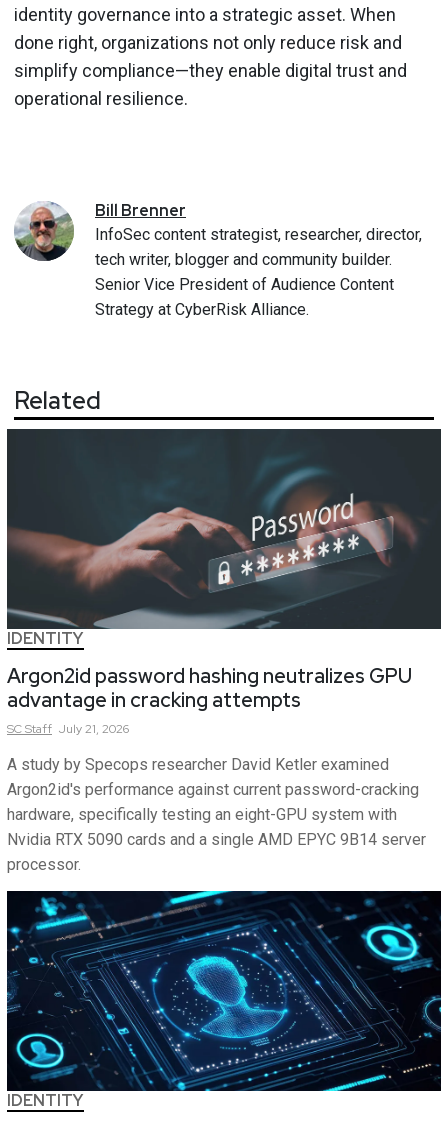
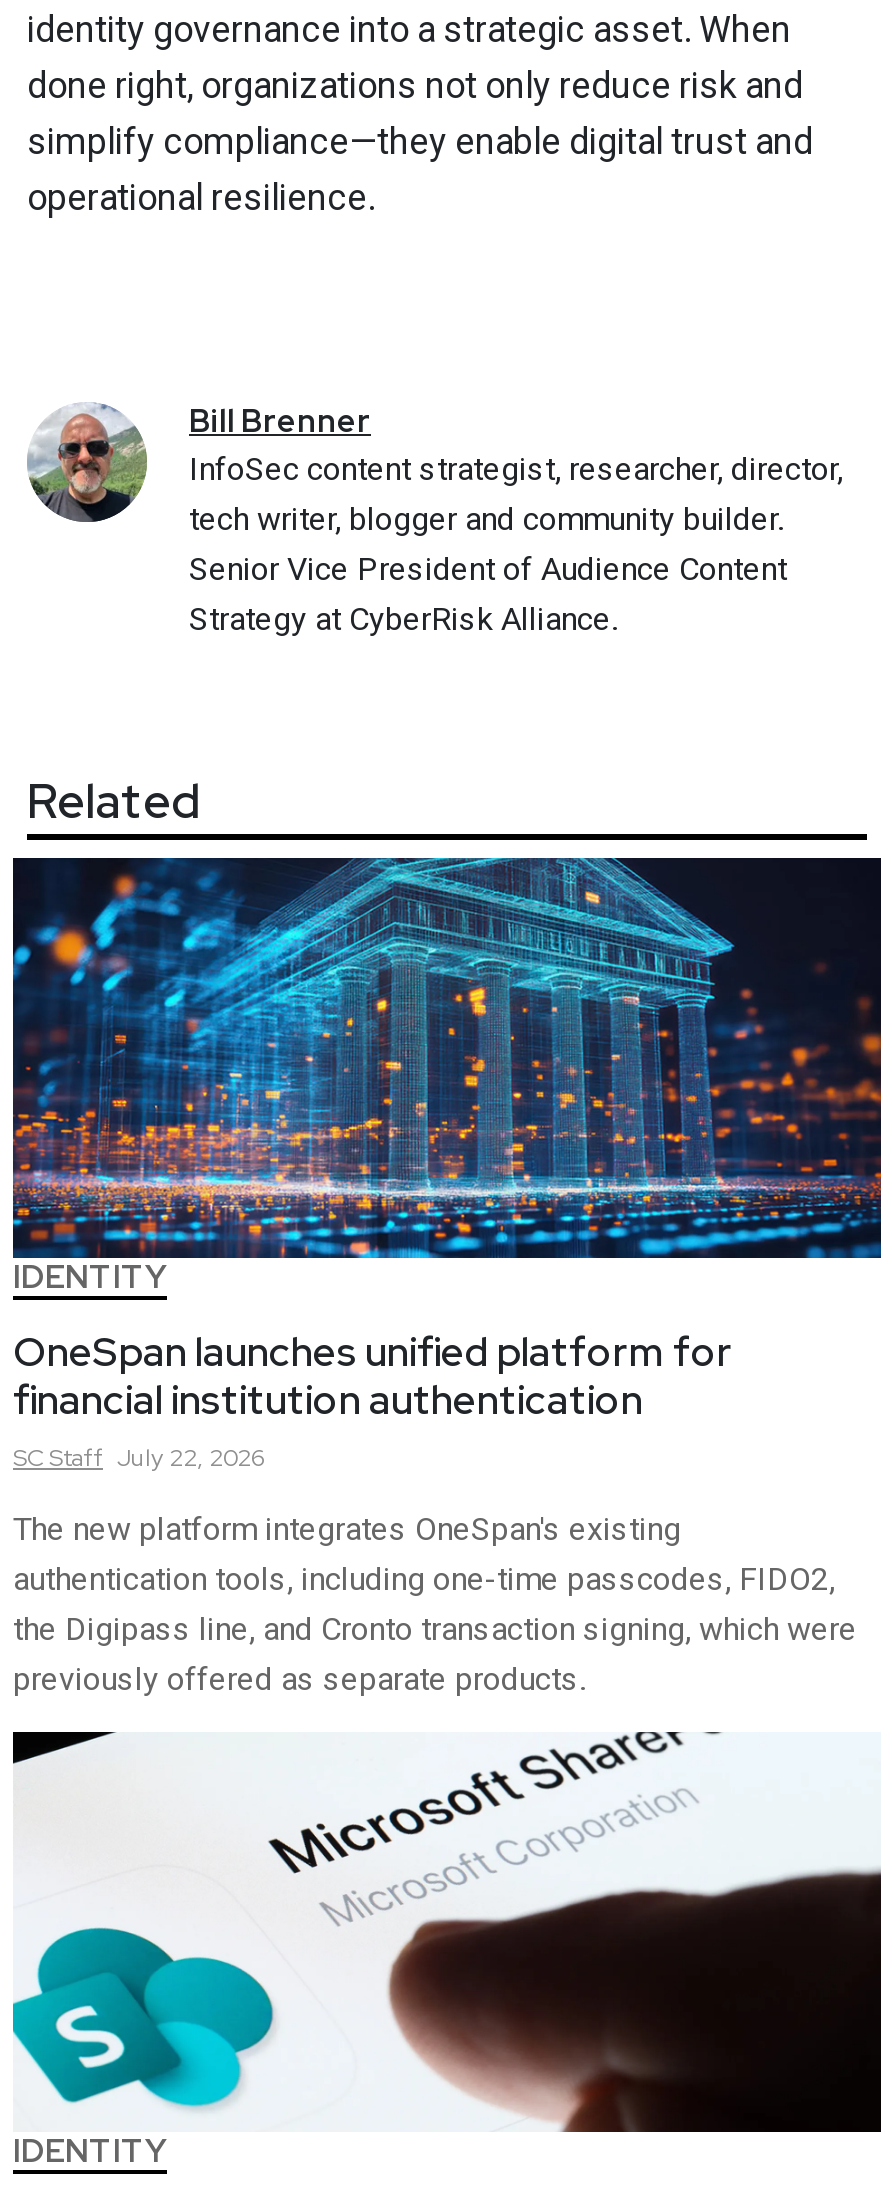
[6,428,442,737] [image] | Argon2id password hashing neutralizes GPU | advantage in cracking attempts | SC Staff July 21, 2026 -> [11,856,883,1474] [image] | OneSpan launches unified platform for | financial institution authentication | SC Staff July 22, 2026
[7,755,426,874] A study by Specops researcher David Ketler examined | Argon2id's performance against current password-cracking | hardware, specifically testing an eight-GPU system with | Nvidia RTX 5090 cards and a single AMD EPYC 9B14 server | processor. -> [13,1510,857,1698] The new platform integrates OneSpan's existing | authentication tools, including one-time passcodes, FIDO2, | the Digipass line, and Cronto transaction signing, which were | previously offered as separate products.
[6,890,442,1092] [image] -> [11,1730,881,2134] [image]

